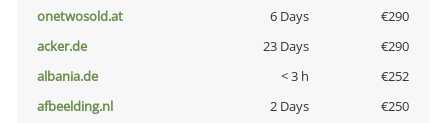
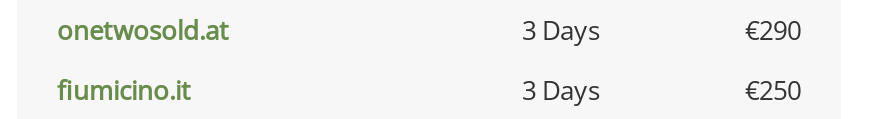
[269,7,308,25] 6 Days -> [522,12,600,48] 3 Days
[37,37,409,115] acker.de | 23 Days | €290 | albania.de | < 3 h | €252 | afbeelding.nl | 2 Days -> [57,72,600,108] fiumicino.it | 3 Days

